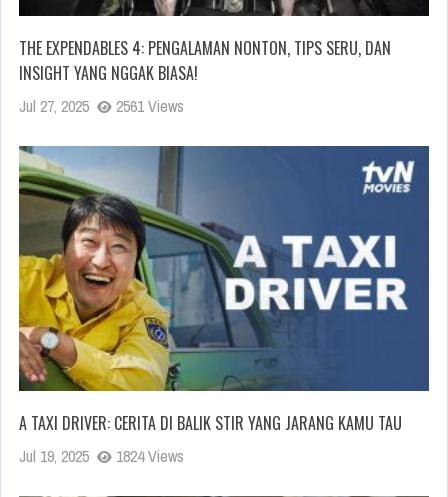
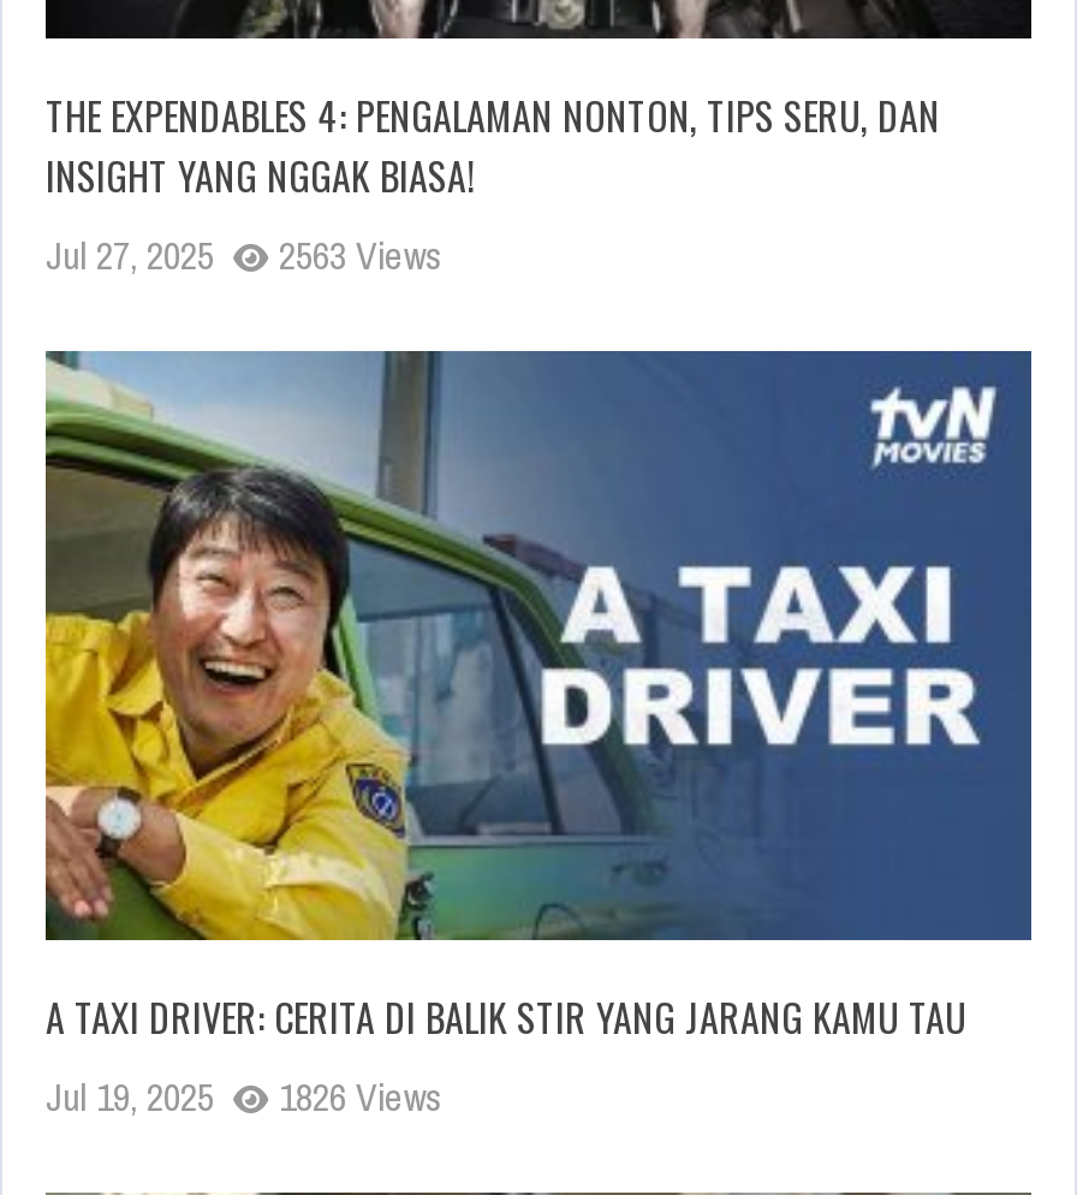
[19,95,184,117] Jul 27, 2025 2561 Views -> [46,229,442,282] Jul 27, 2025 2563 Views
[19,445,184,467] Jul 19, 2025 1824 Views -> [46,1069,442,1122] Jul 19, 2025 1826 Views

